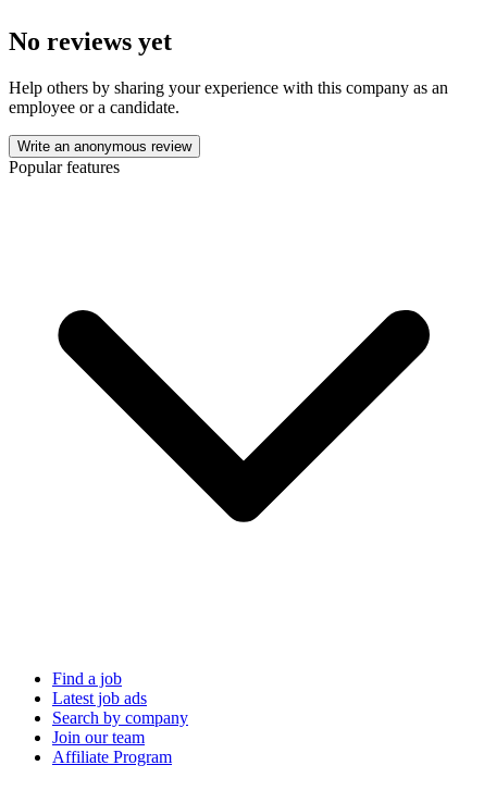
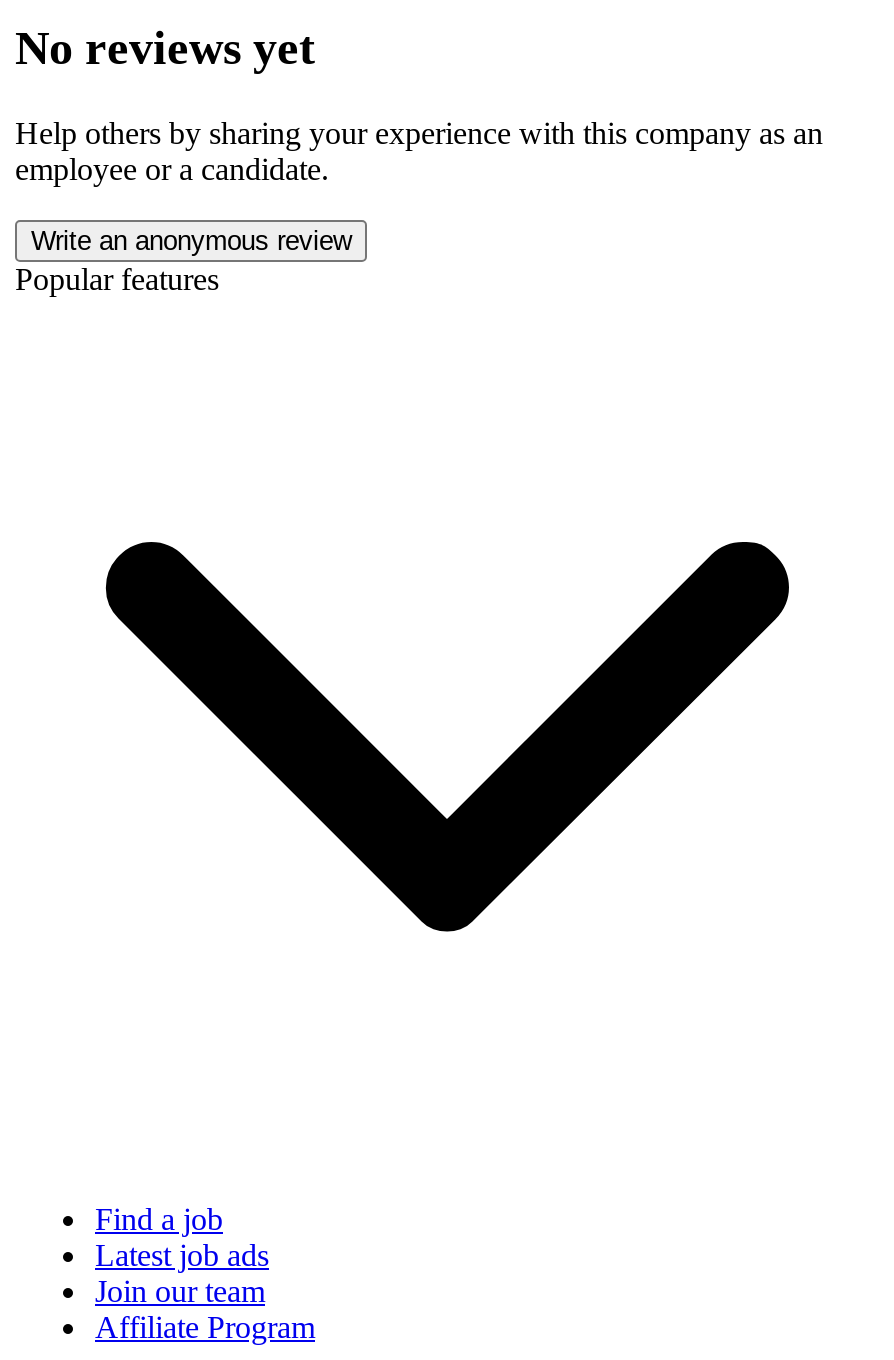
[52,708,188,726] Search by company -> none

